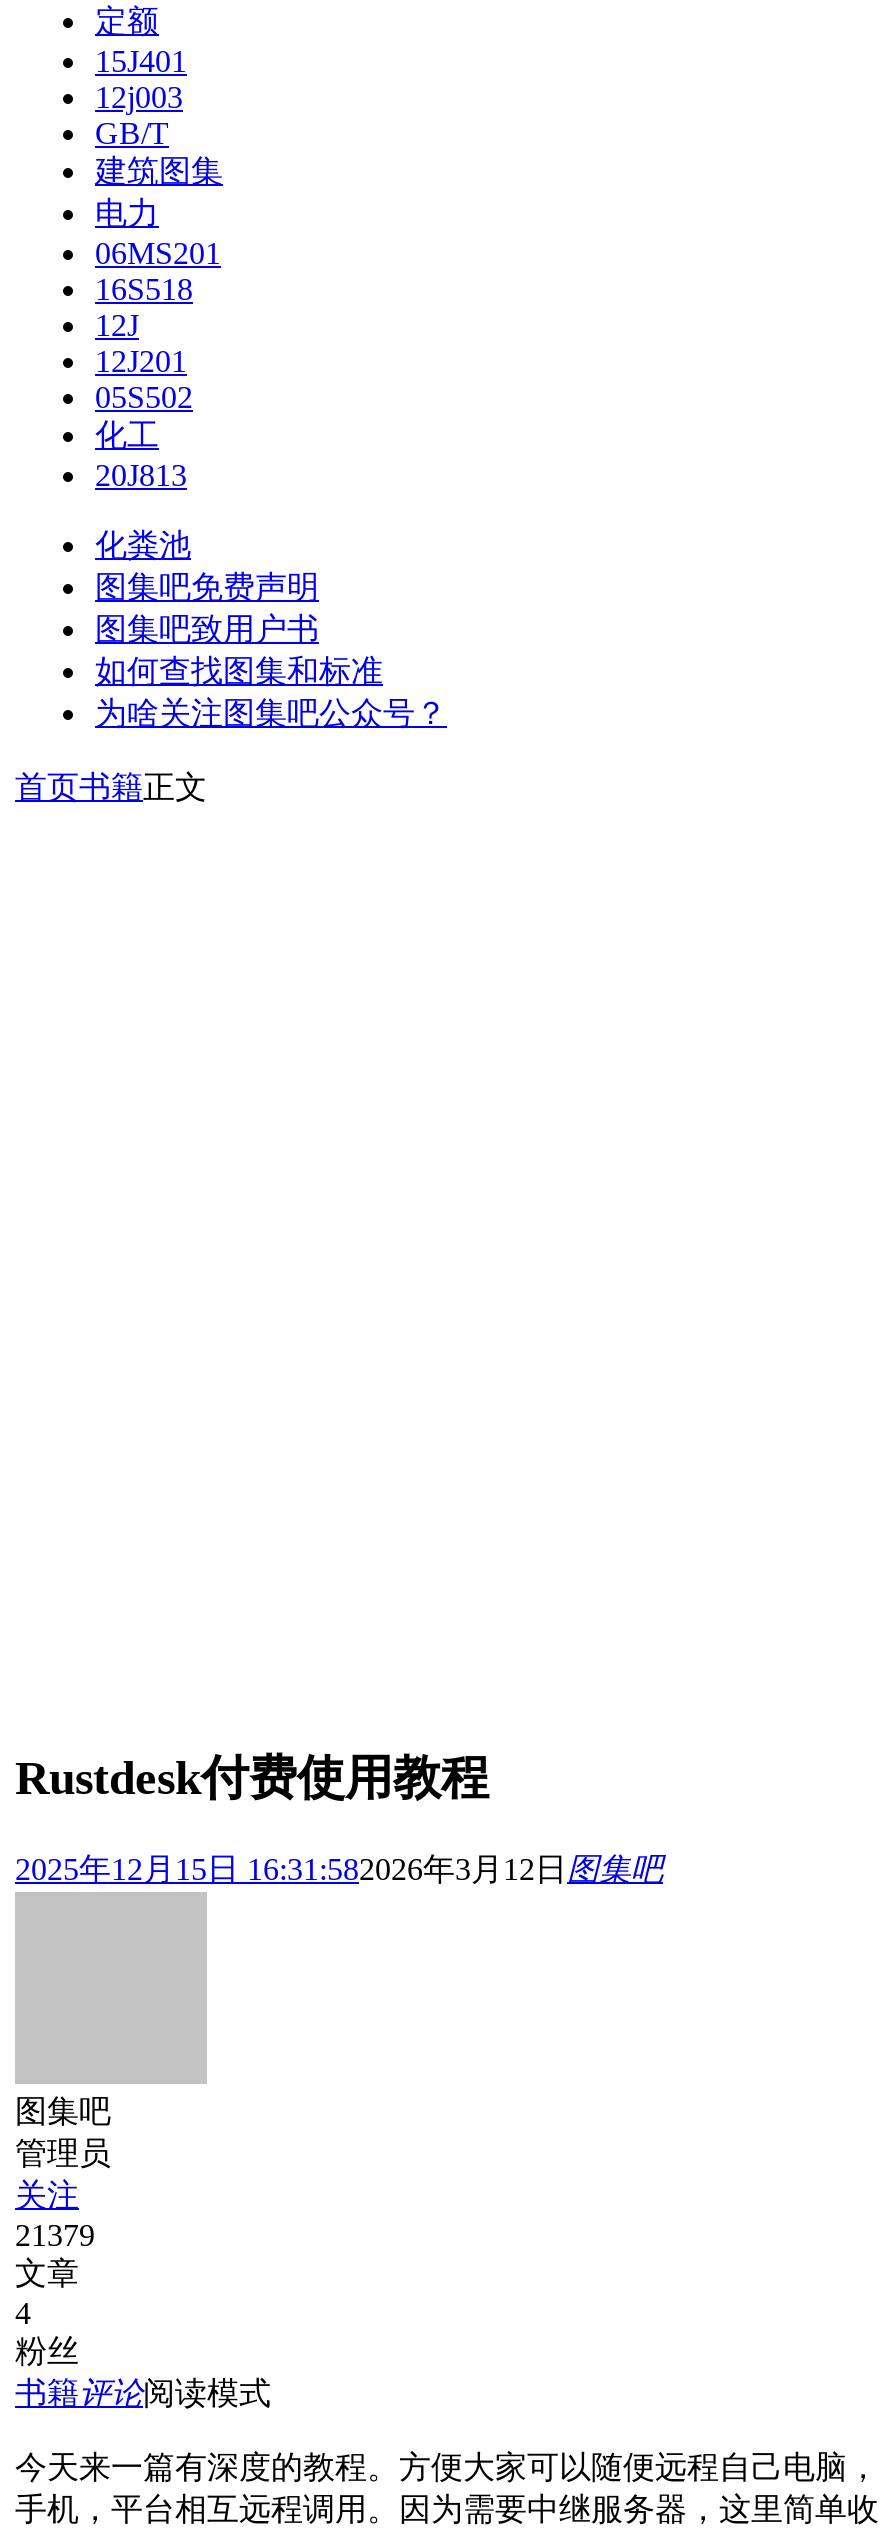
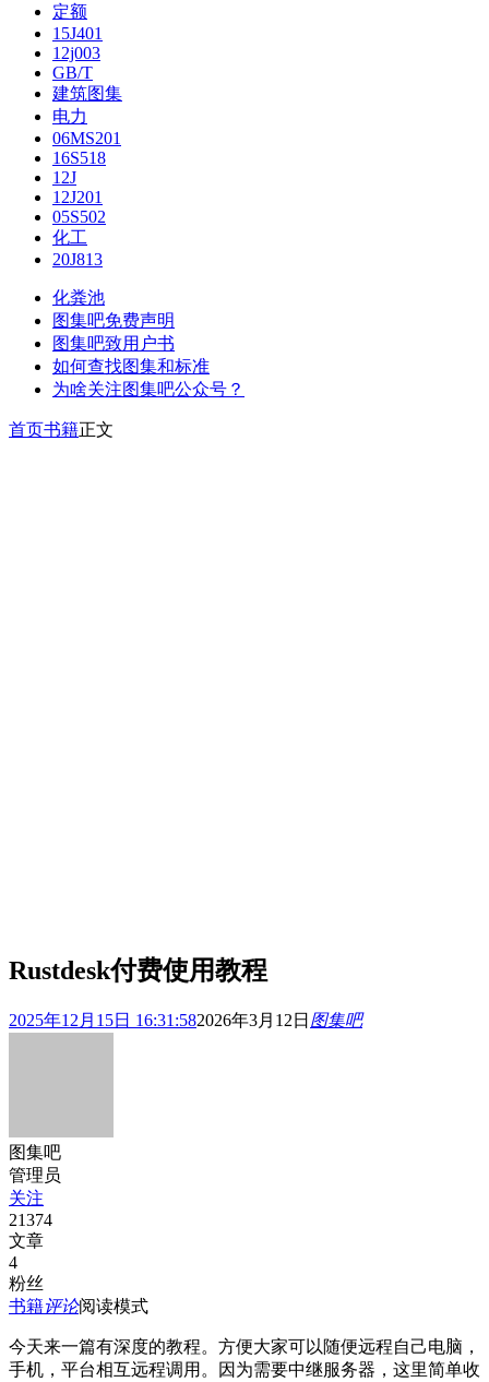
[15,2218,95,2252] 21379 -> [9,1211,52,1229] 21374

